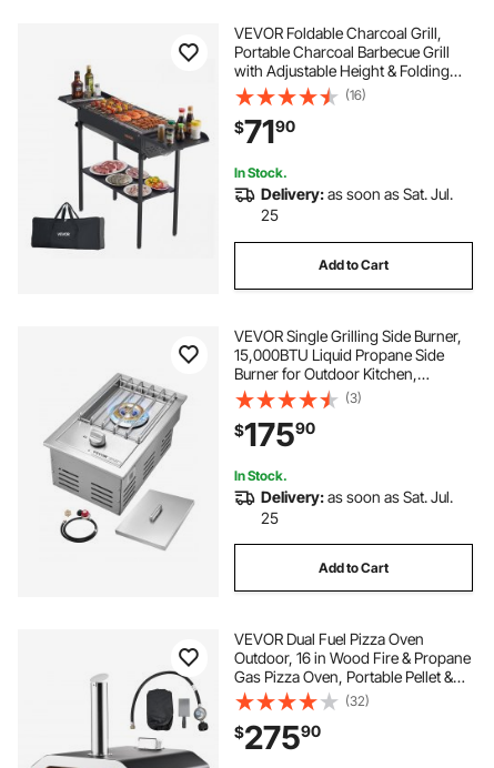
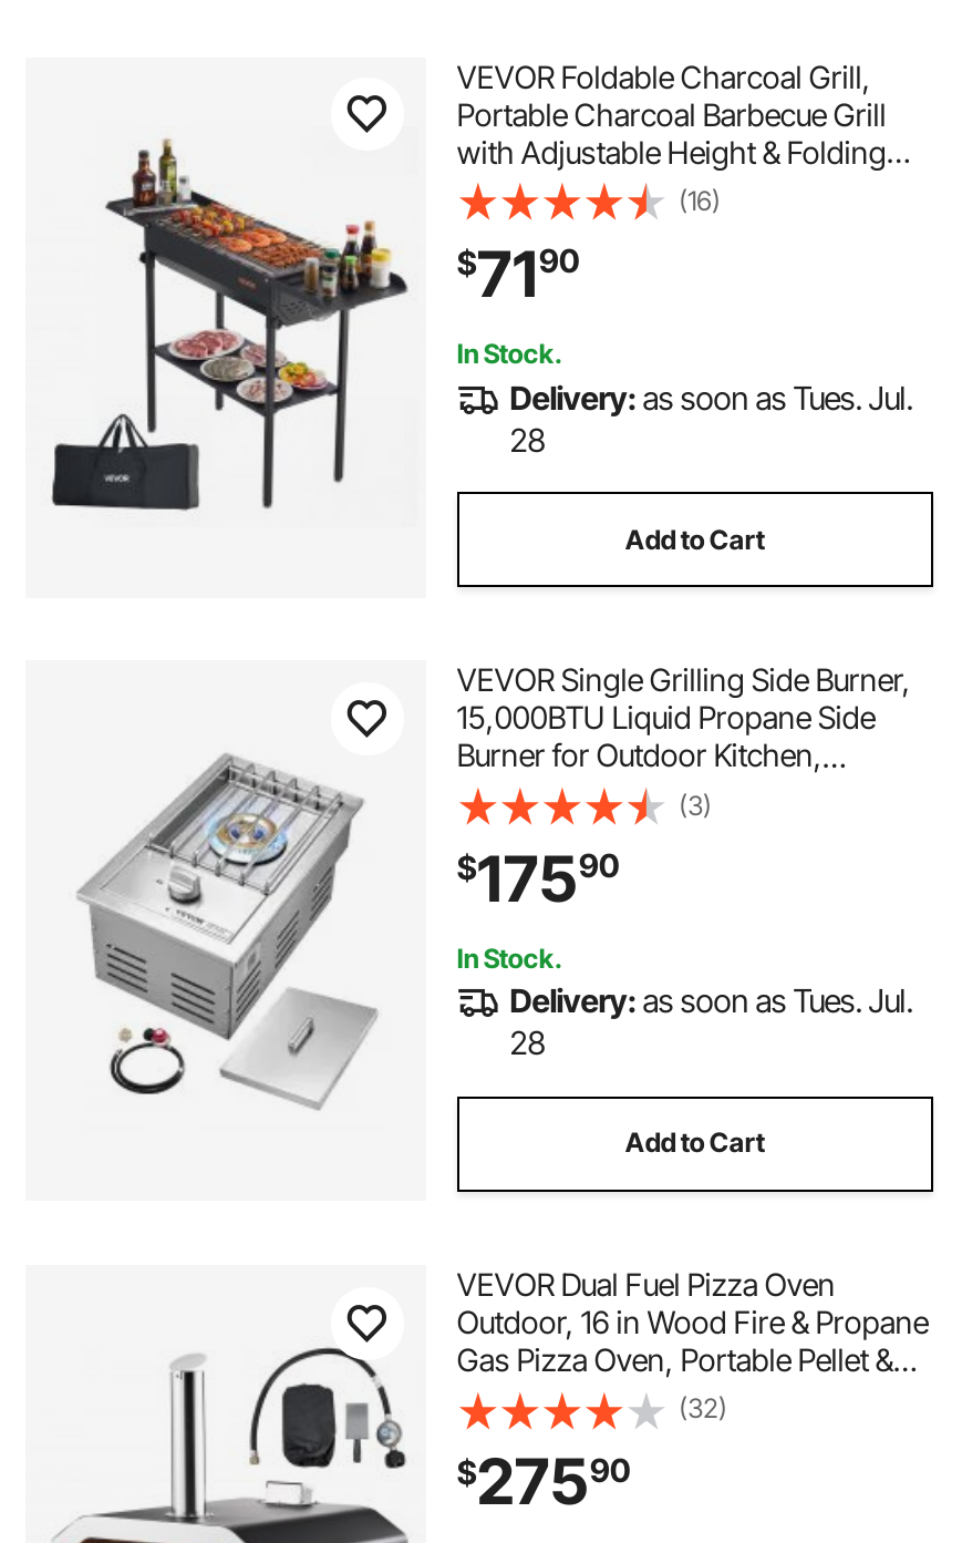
[261,184,453,203] Delivery: as soon as Sat. Jul. -> [510,378,913,416] Delivery: as soon as Tues. Jul.
[261,206,278,224] 25 -> [510,420,545,458] 28
[261,487,453,506] Delivery: as soon as Sat. Jul. -> [510,983,913,1020] Delivery: as soon as Tues. Jul.
[261,508,278,527] 25 -> [510,1025,545,1062] 28

